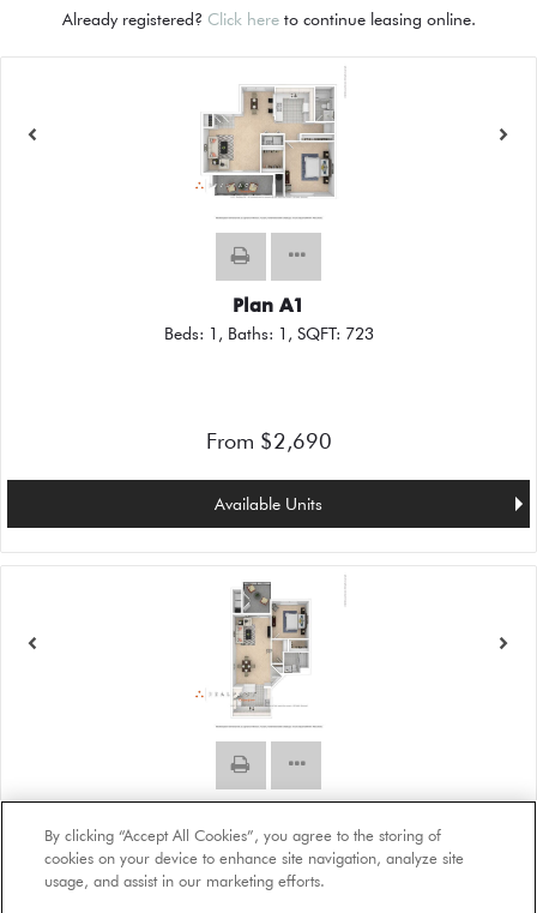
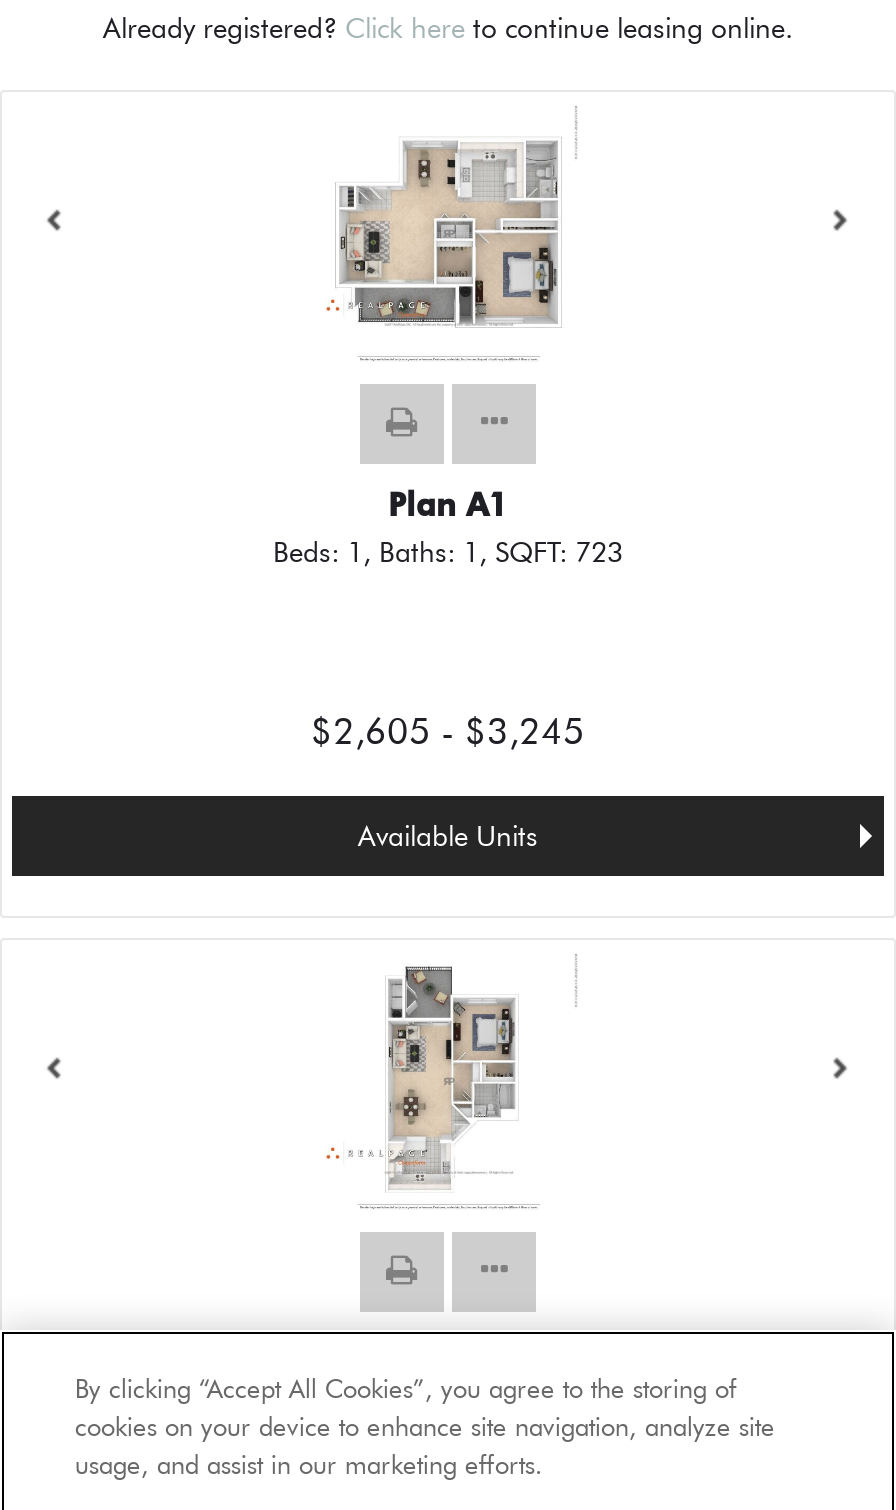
[206,427,331,455] From $2,690 -> [311,708,585,754] $2,605 - $3,245

